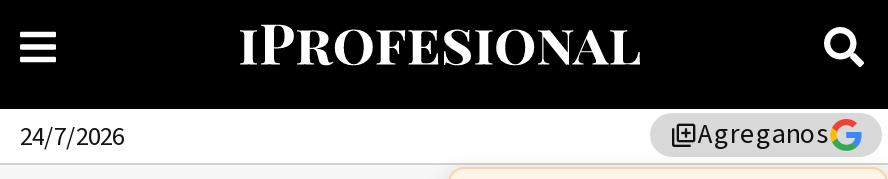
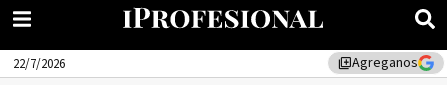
[20,121,124,155] 24/7/2026 -> [13,56,65,73] 22/7/2026

